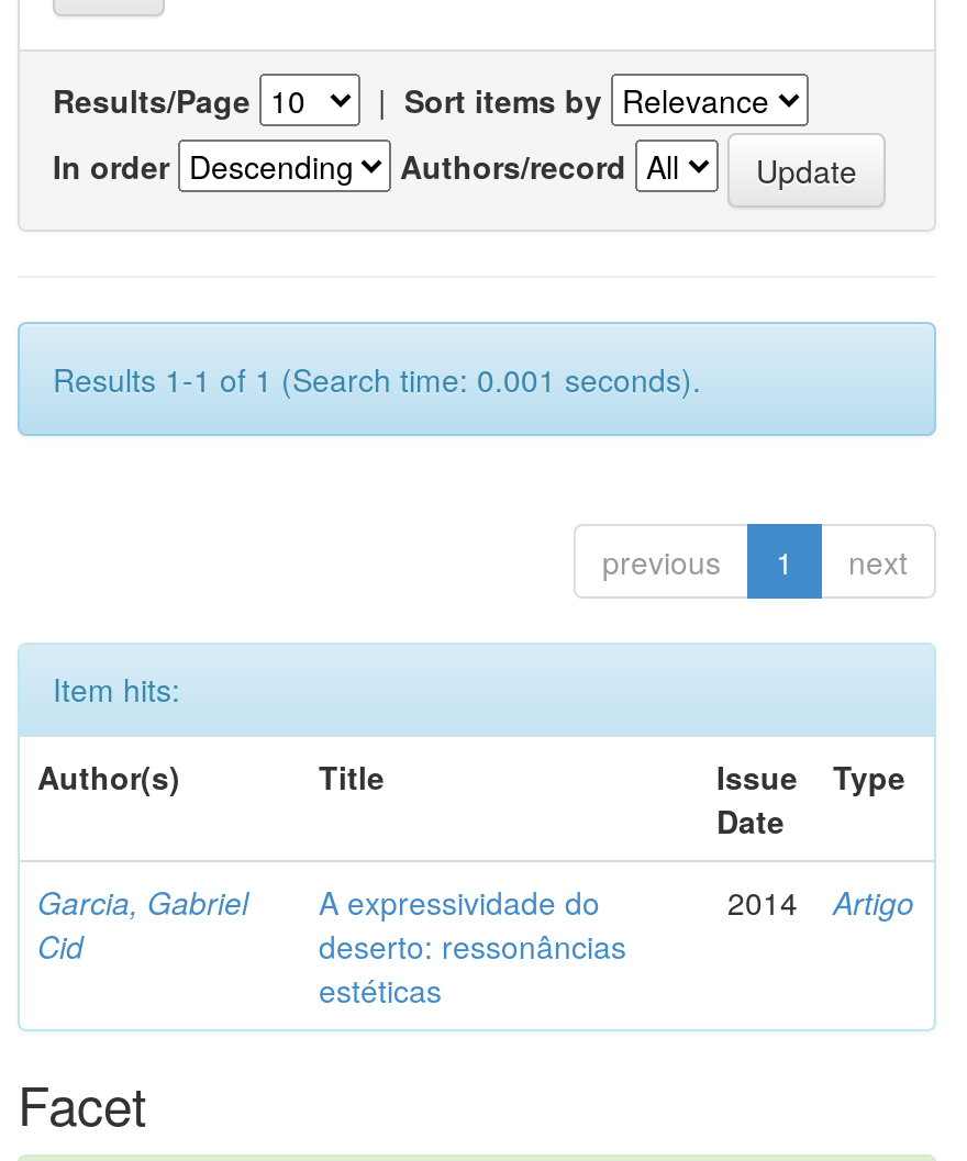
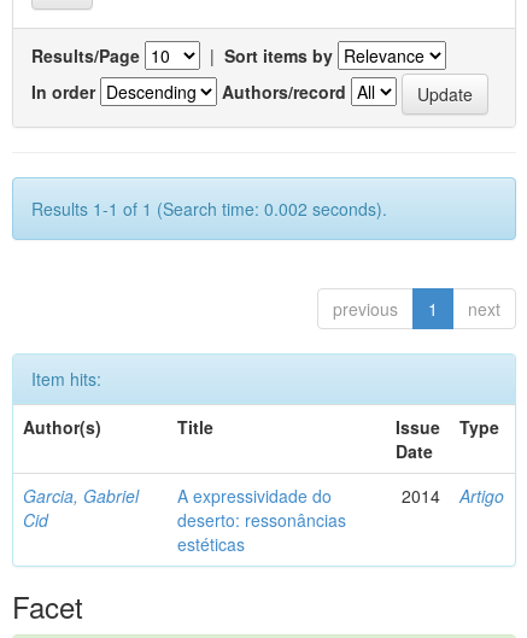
[53,357,701,401] Results 1-1 of 1 (Search time: 0.001 seconds). -> [31,197,387,221] Results 1-1 of 1 (Search time: 0.002 seconds).

